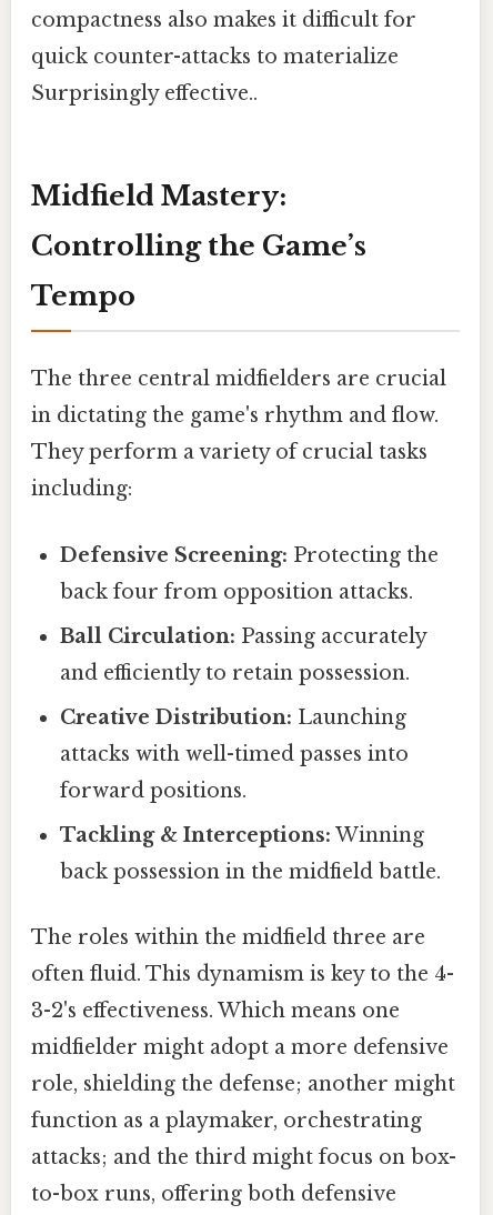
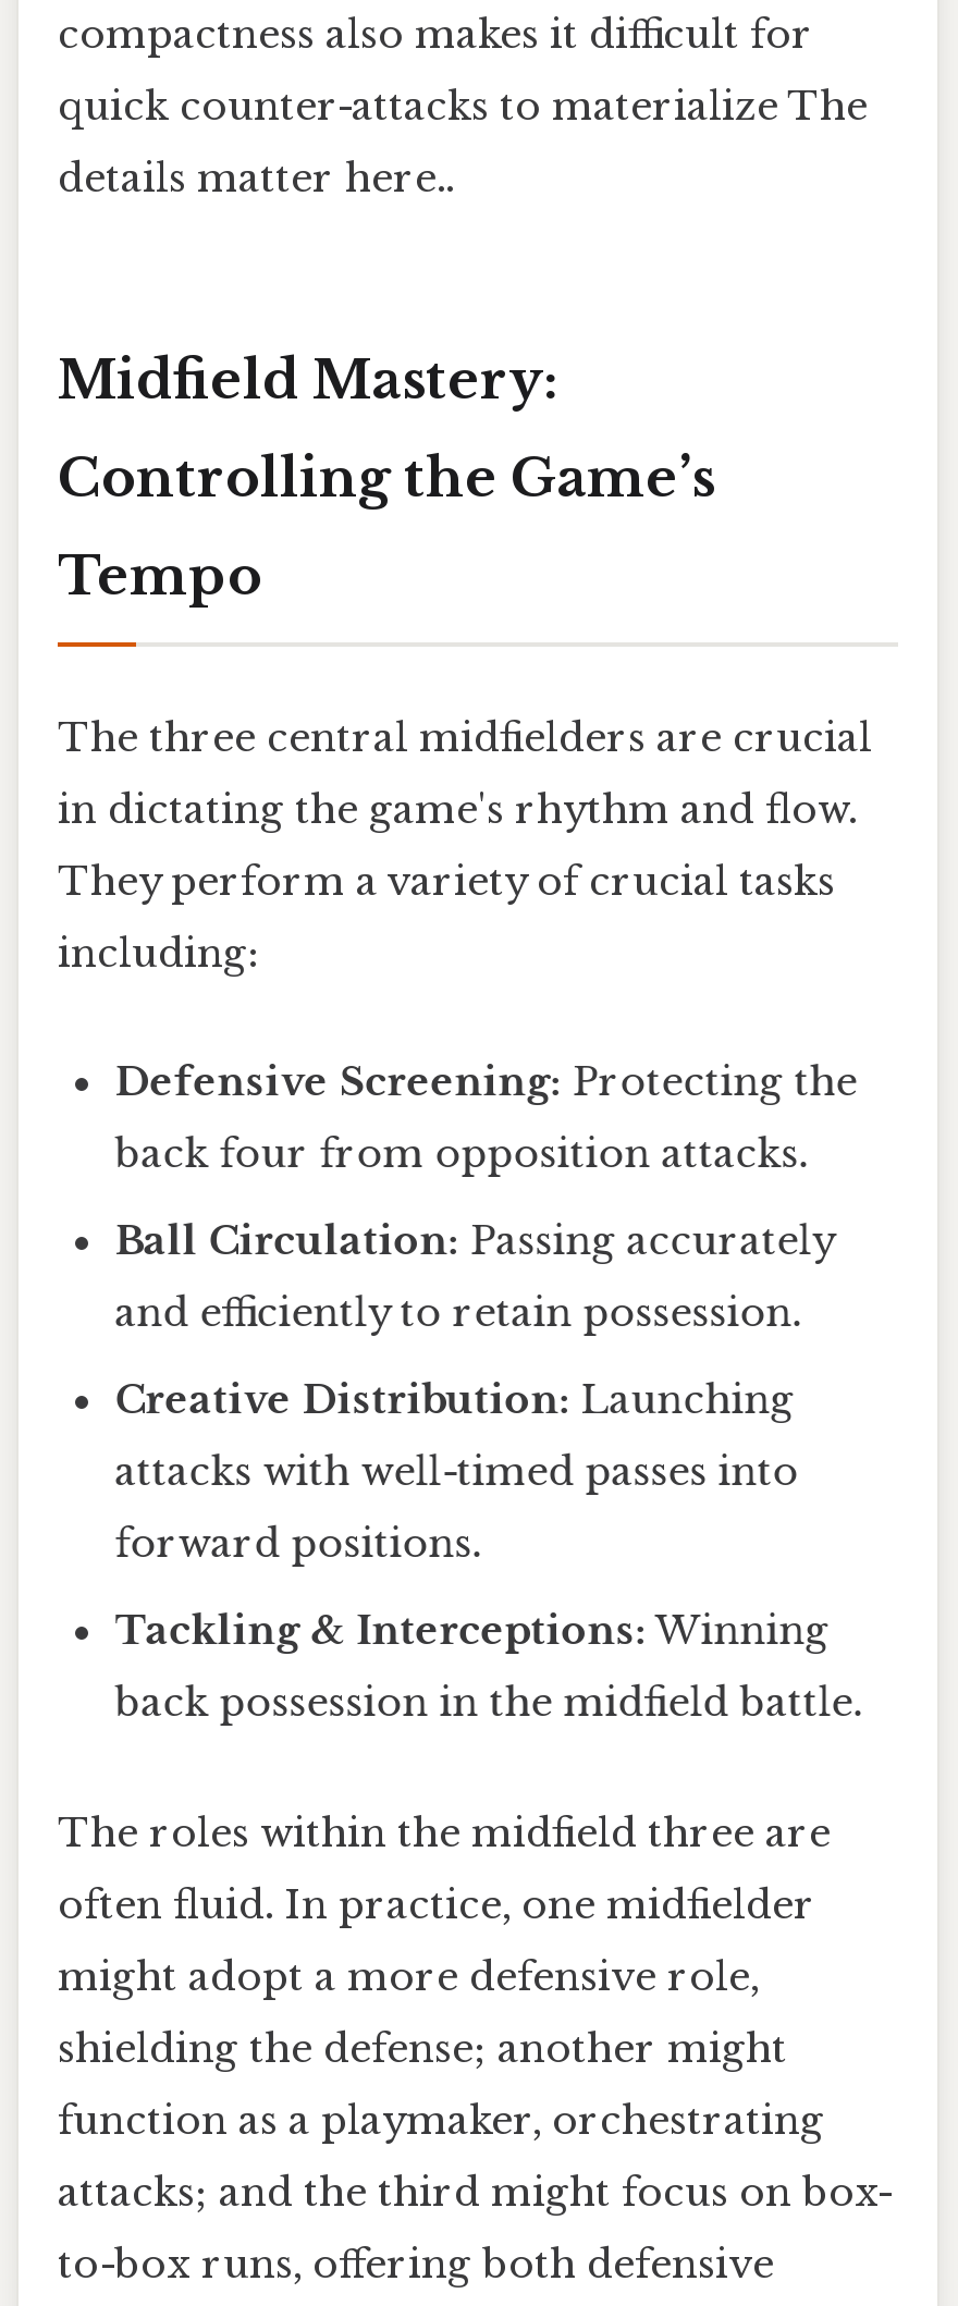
[31,45,399,69] quick counter-attacks to materialize -> [58,83,868,131] quick counter-attacks to materialize The
[31,81,258,106] Surprisingly effective.. -> [58,155,454,203] details matter here..
[31,962,455,1096] often fluid. This dynamism is key to the 4- | 3-2's effectiveness. Which means one | midfielder might adopt a more defensive | role, shielding the defense; another might -> [58,1881,815,2073] often fluid. In practice, one midfielder | might adopt a more defensive role, | shielding the defense; another might

